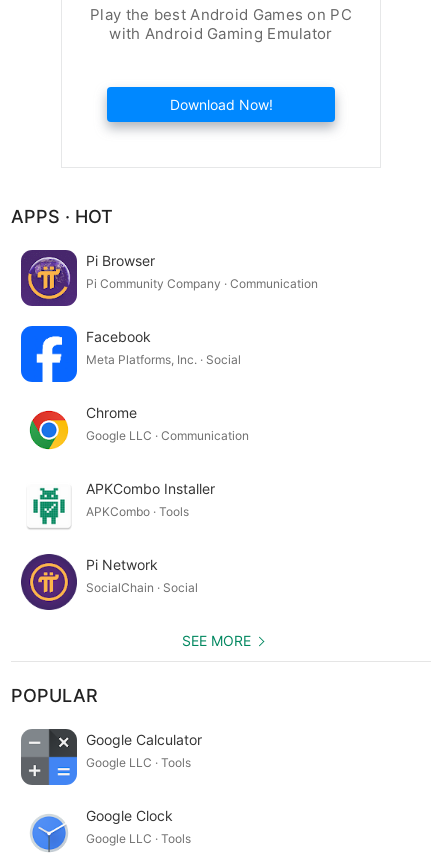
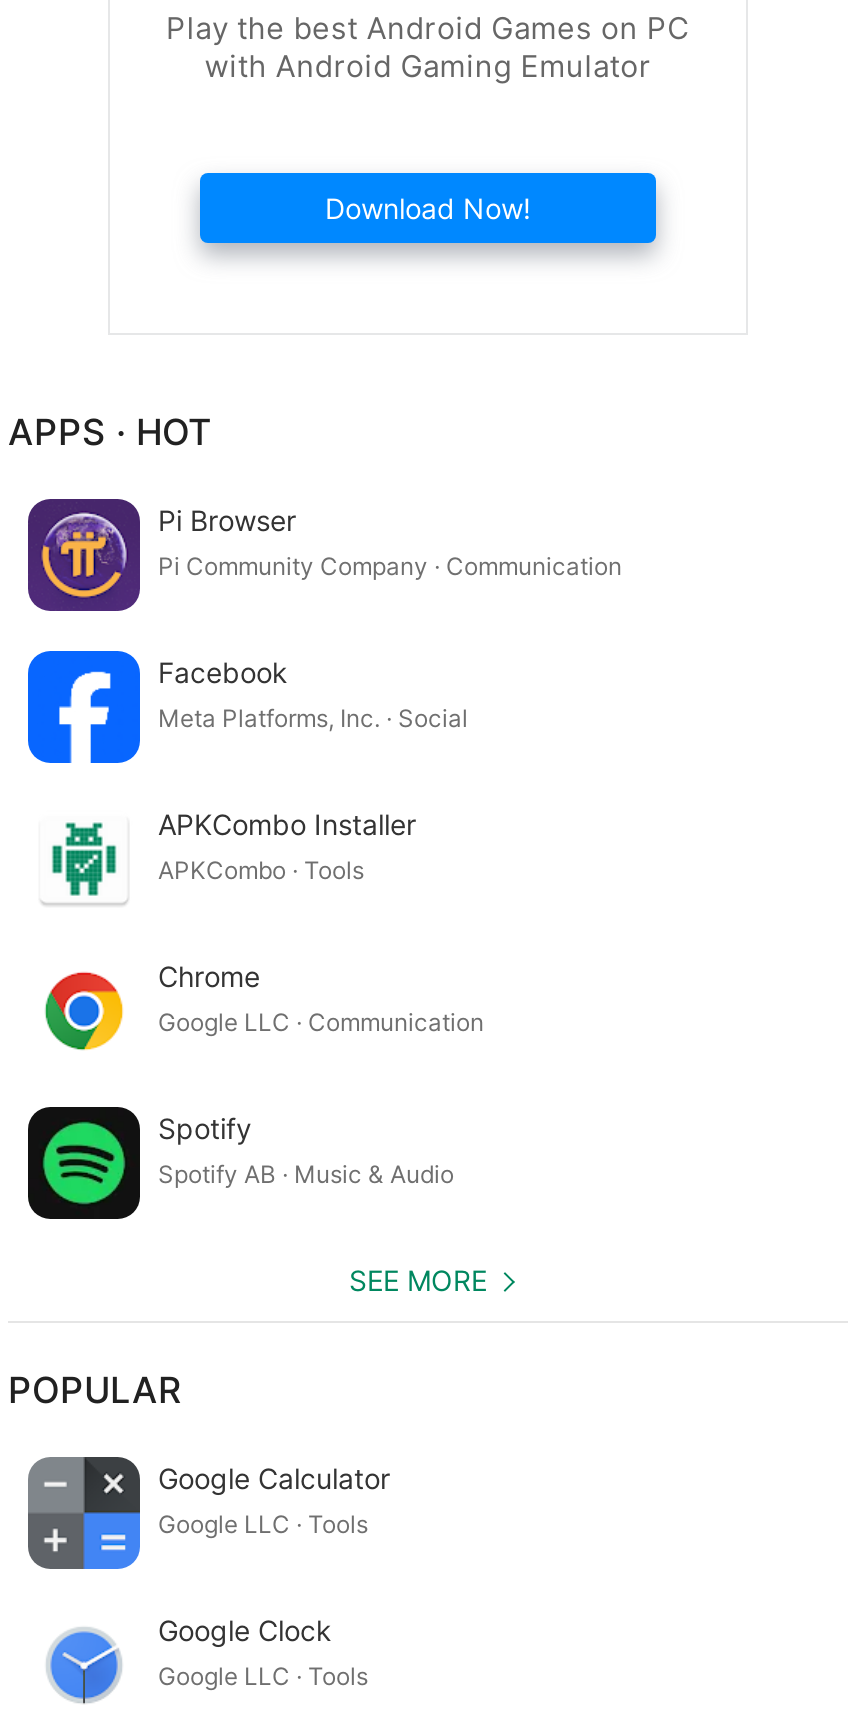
moved [29,403,249,450] -> [44,958,484,1051]: [image] | Chrome | Google LLC · Communication
moved [30,479,215,525] -> [46,806,416,897]: [image] | APKCombo Installer | APKCombo · Tools
[20,553,198,611] [image] | Pi Network | SocialChain · Social -> [26,1105,454,1221] [image] | Spotify | Spotify AB · Music & Audio

